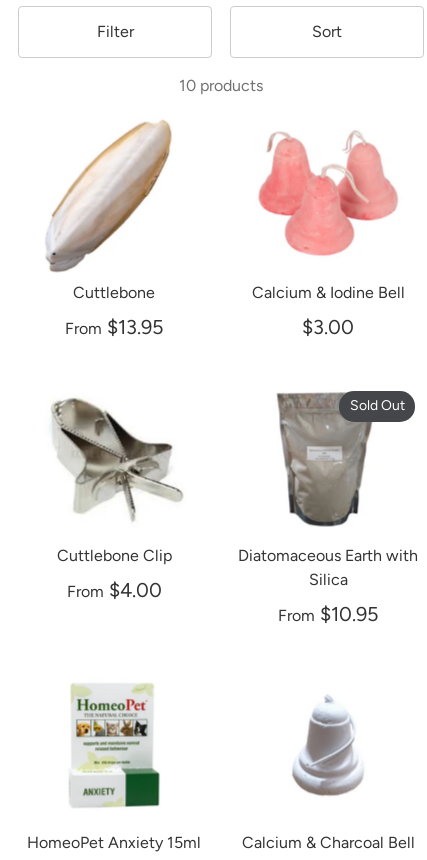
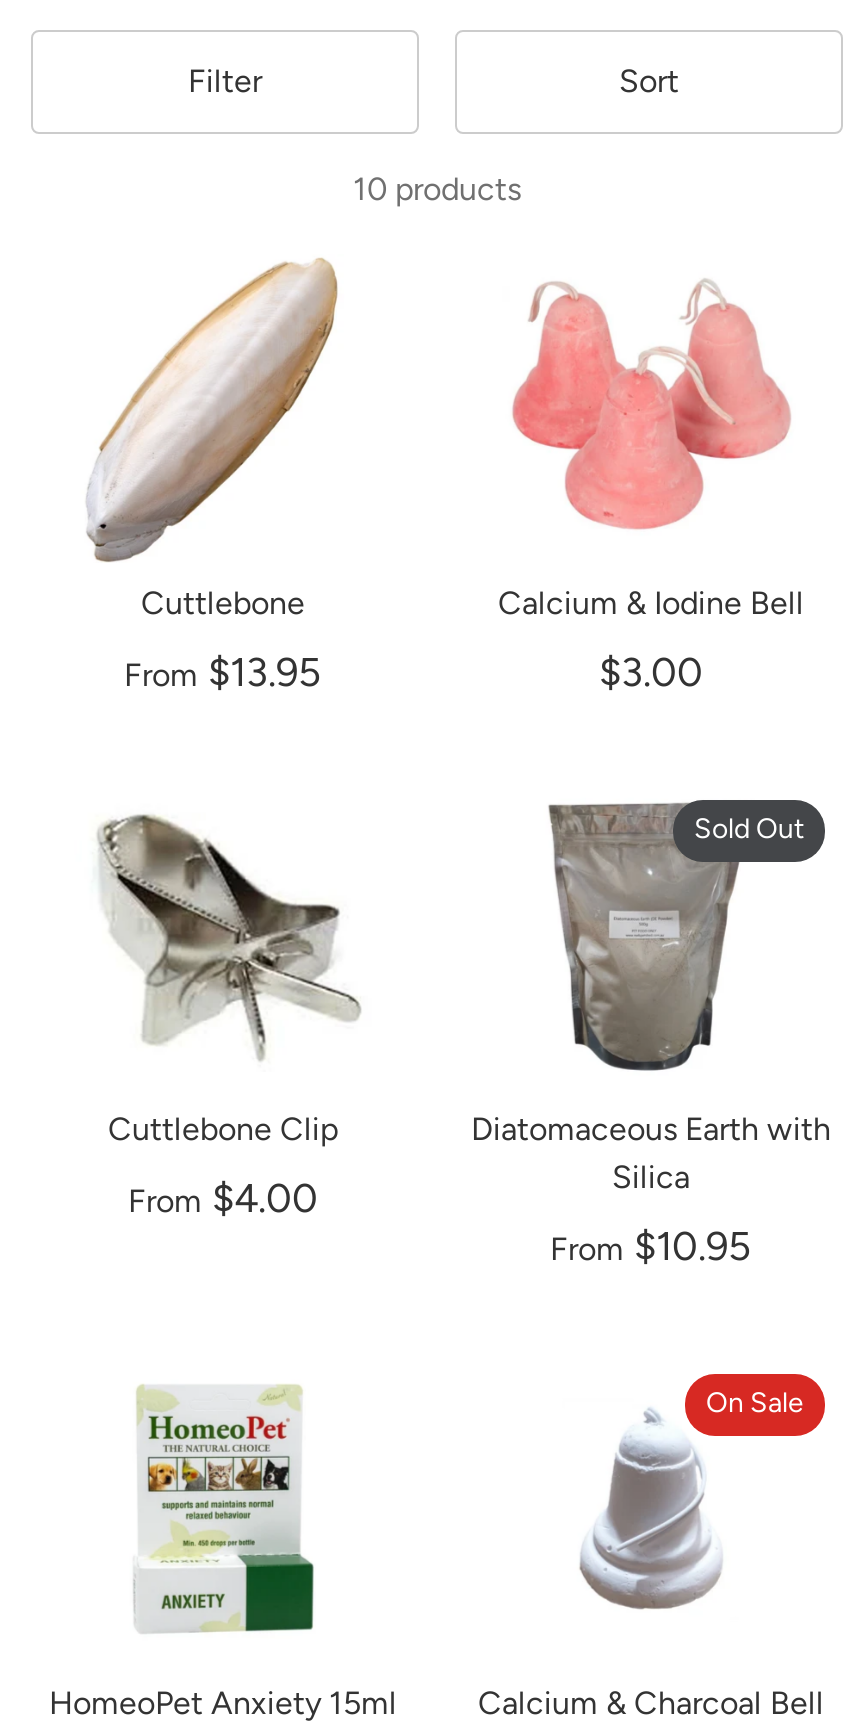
none -> [706,1387,804,1421] On Sale

